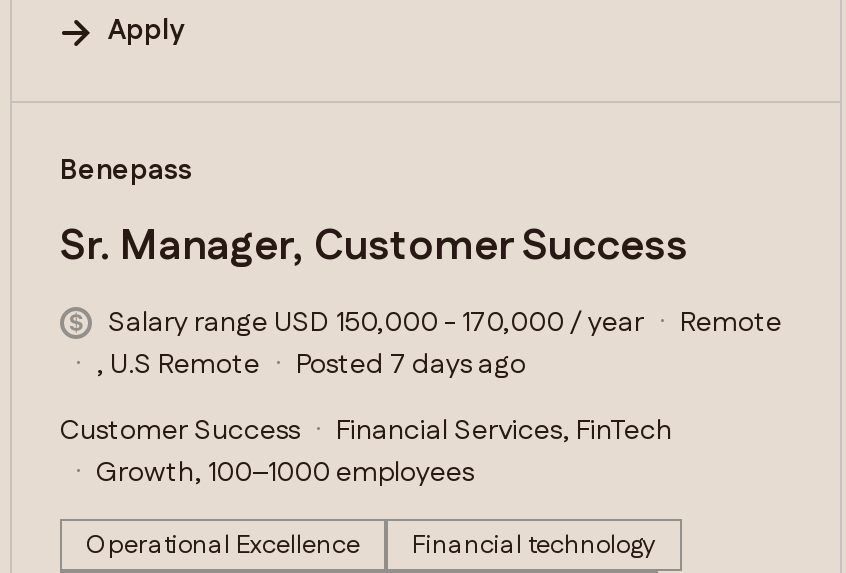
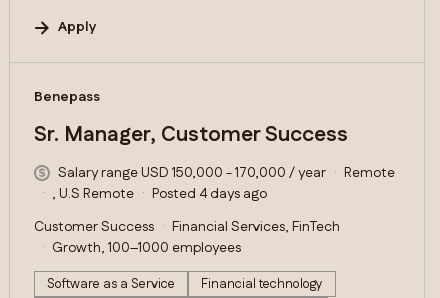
[296,345,526,385] Posted 7 days ago -> [152,184,267,204] Posted 4 days ago
[86,527,360,563] Operational Excellence -> [47,275,175,293] Software as a Service

